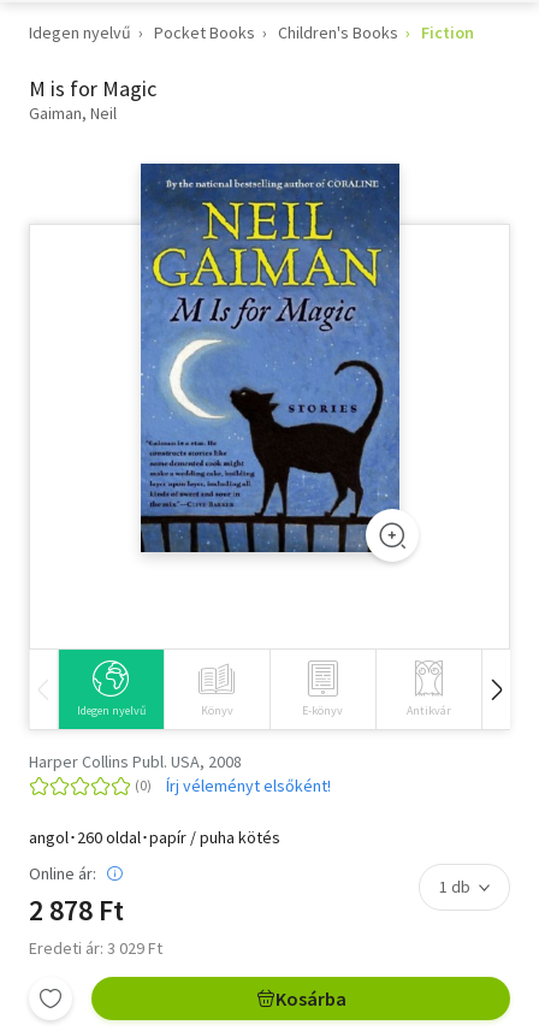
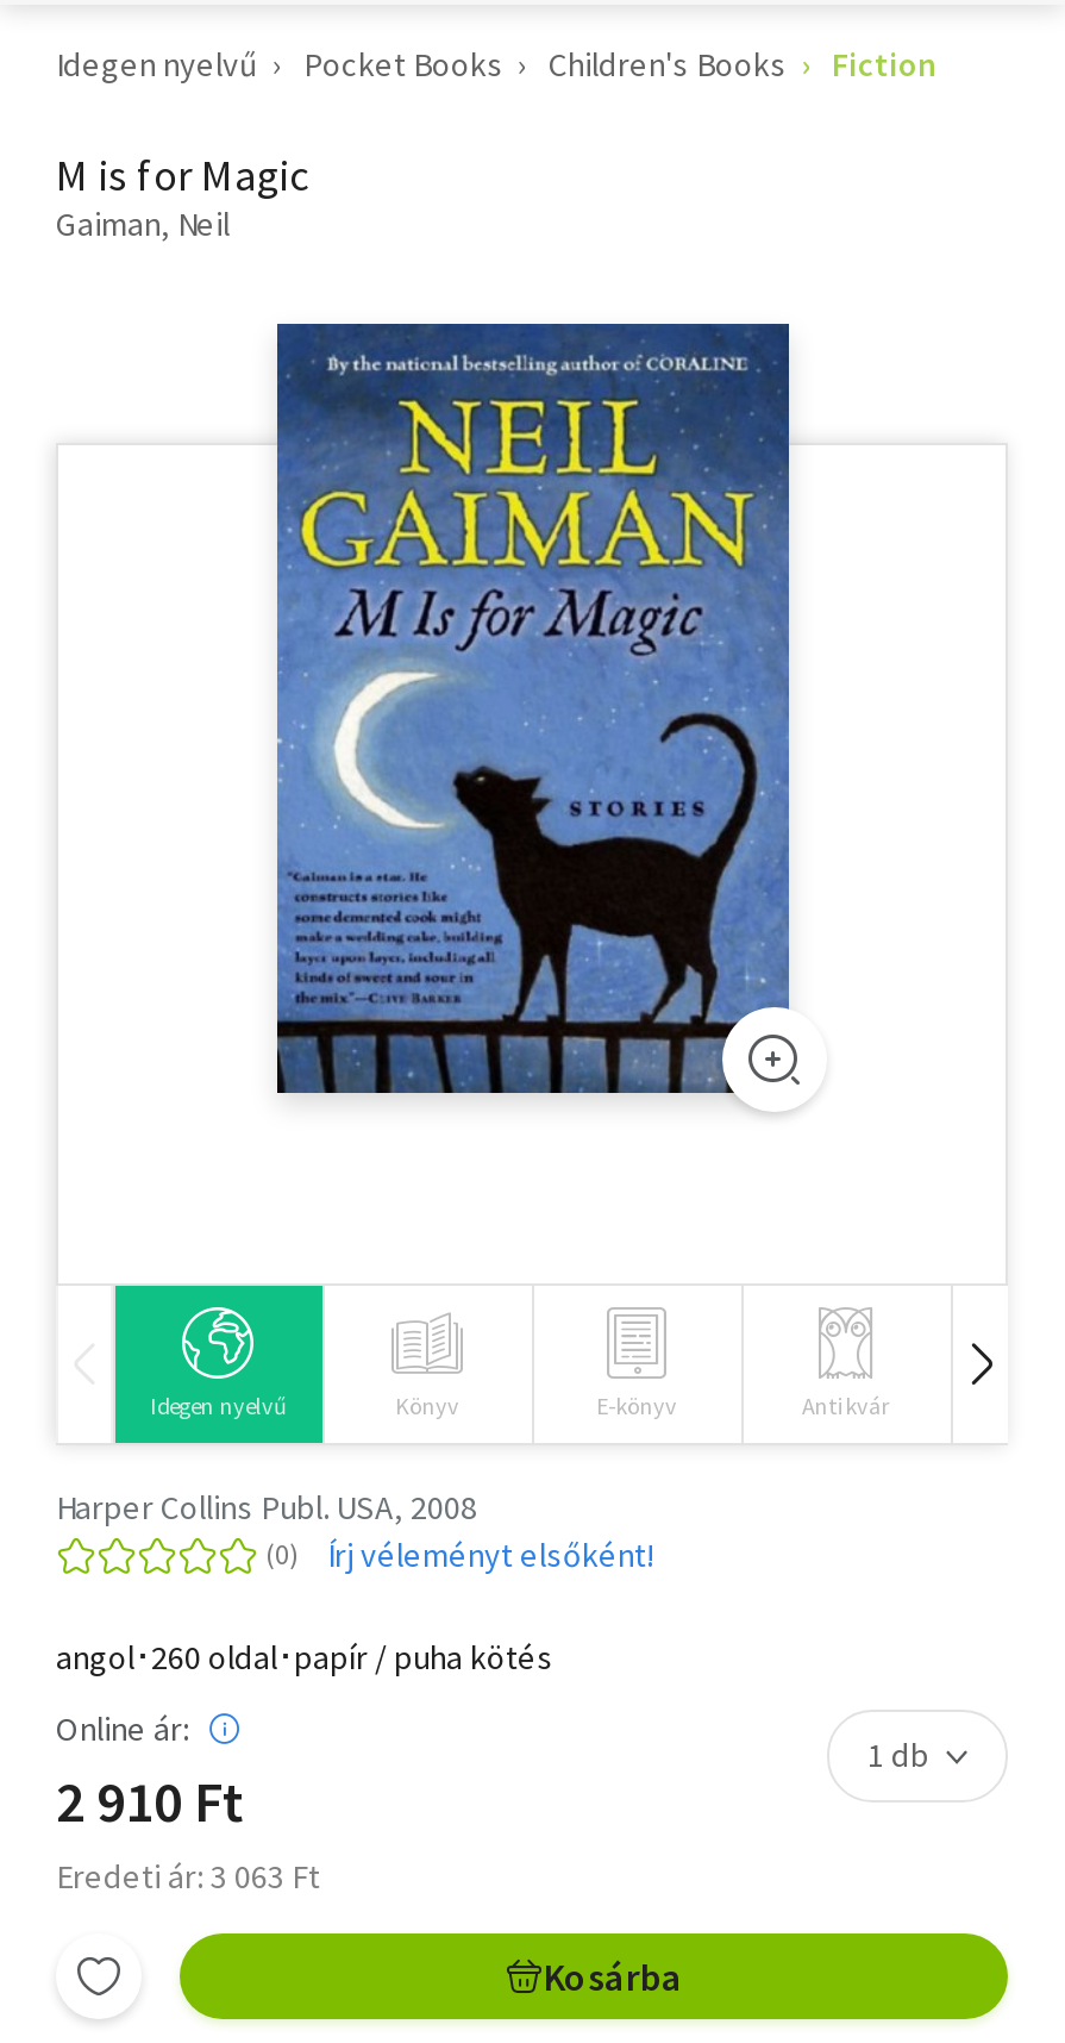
[29,891,124,929] 2 878 Ft -> [56,1764,244,1838] 2 910 Ft
[29,937,162,959] Eredeti ár: 3 029 Ft -> [56,1854,320,1897] Eredeti ár: 3 063 Ft

